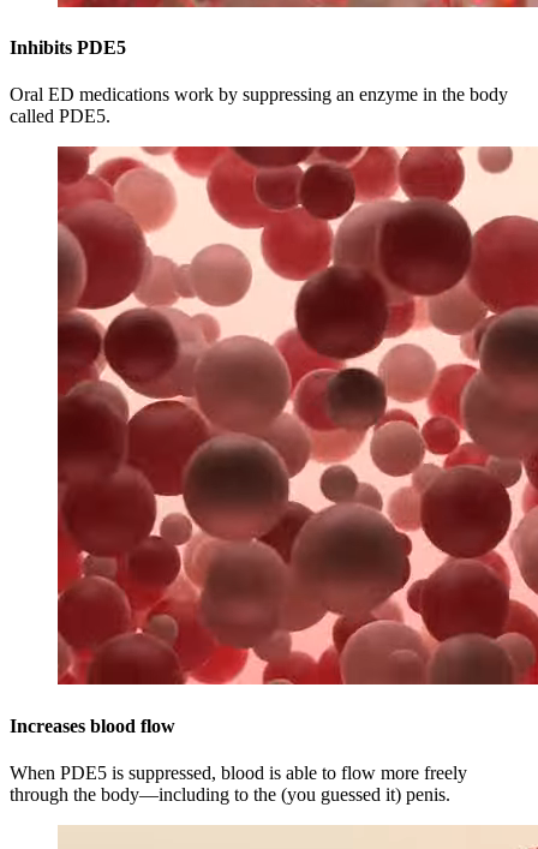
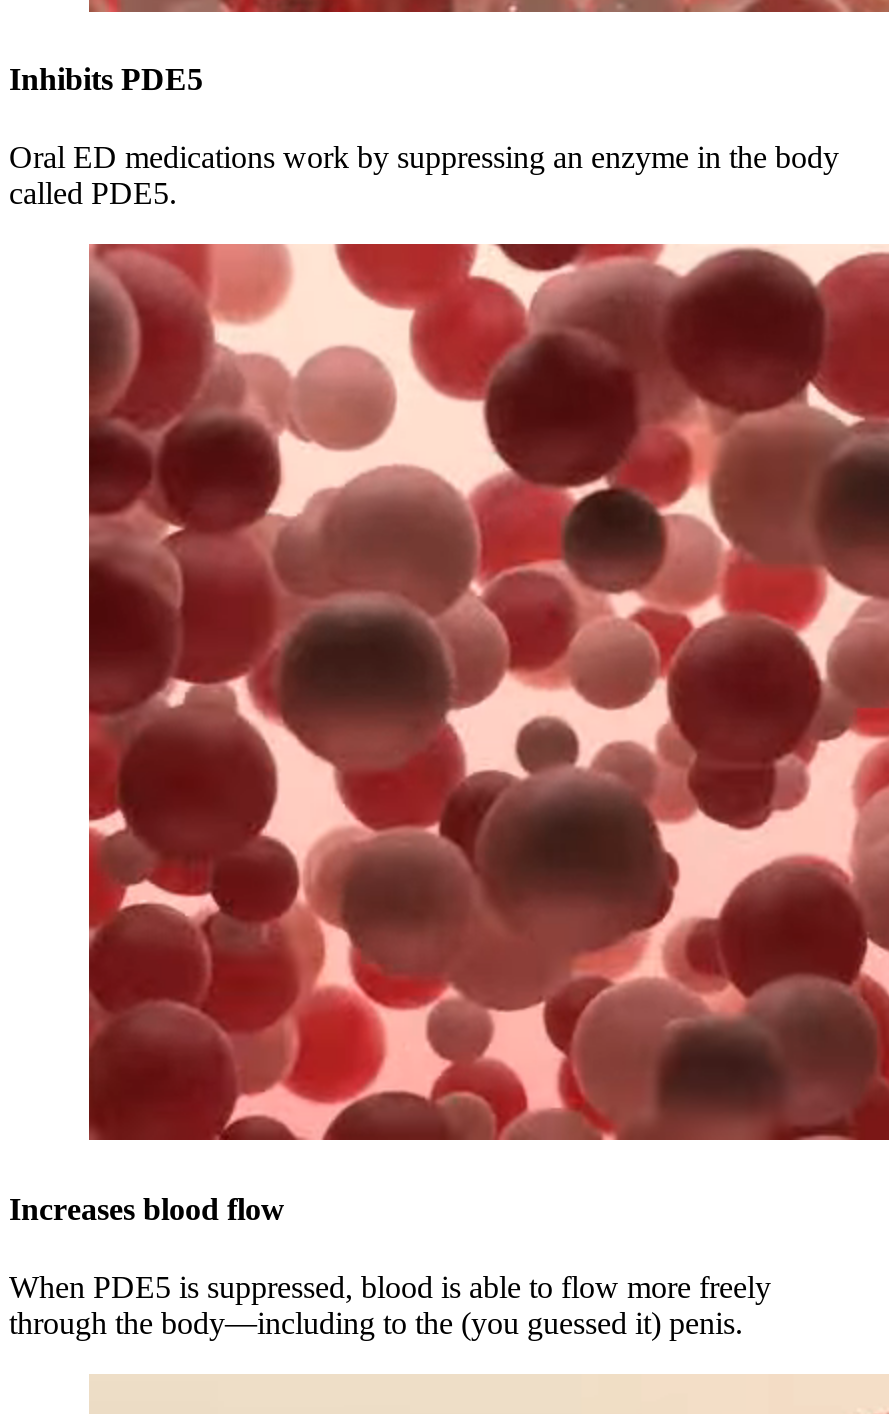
[56,145,534,686] [image] -> [87,242,883,1142] [image]

